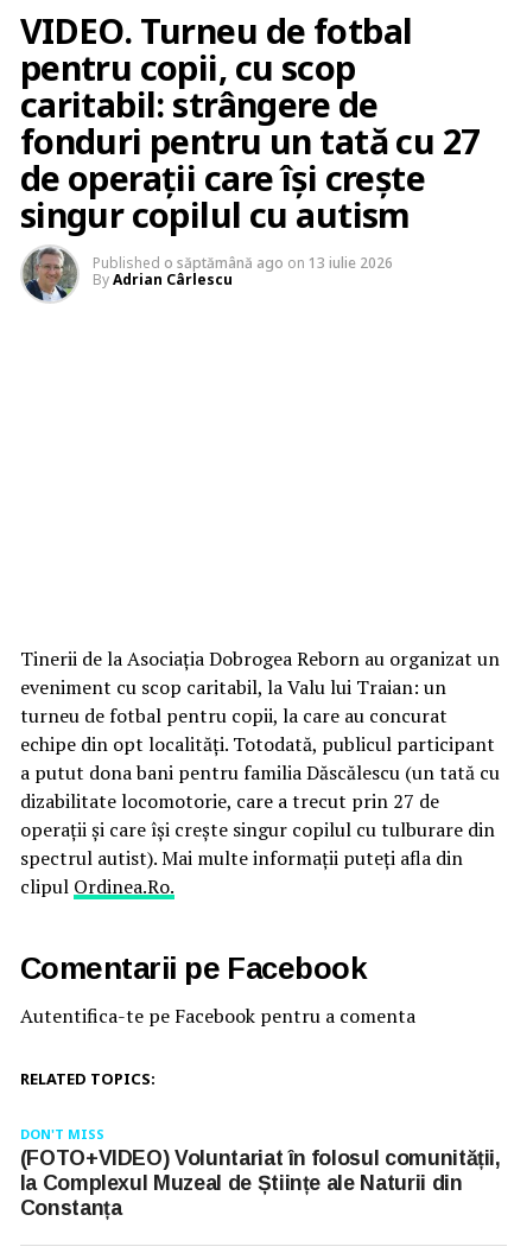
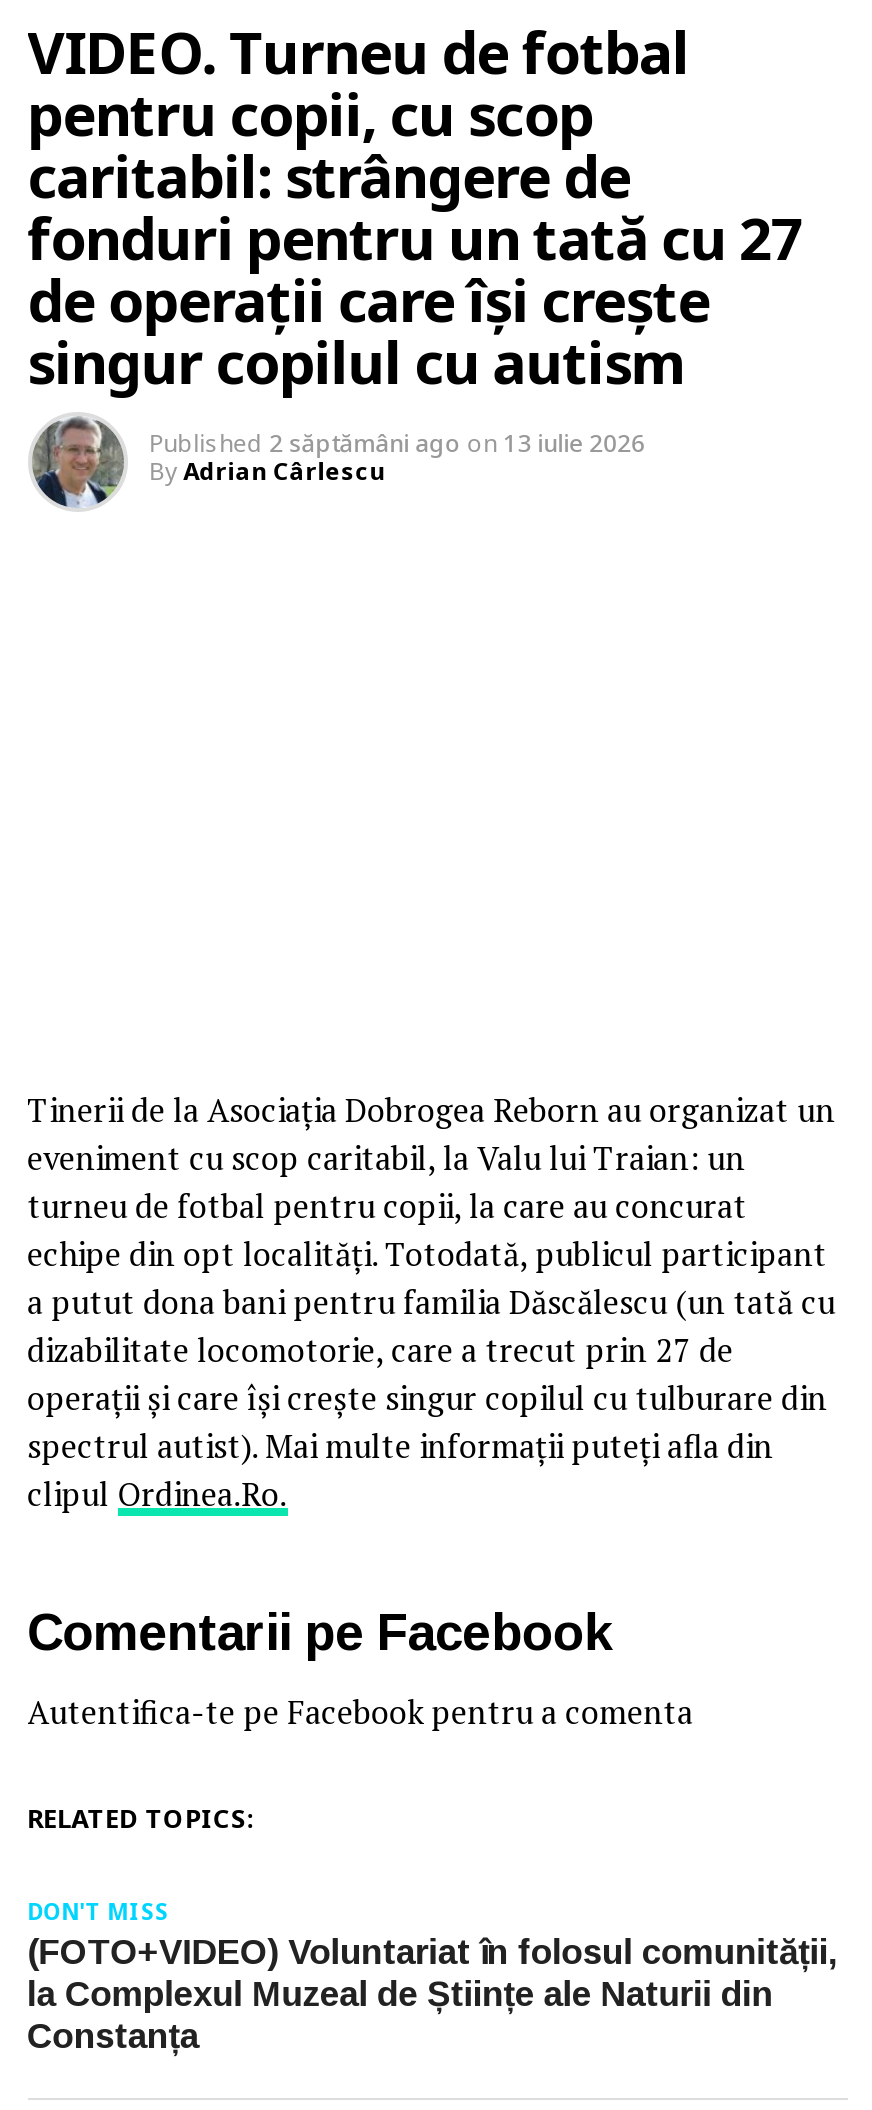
[92,253,393,273] Published o săptămână ago on 13 iulie 2026 -> [149,427,645,461] Published 2 săptămâni ago on 13 iulie 2026

